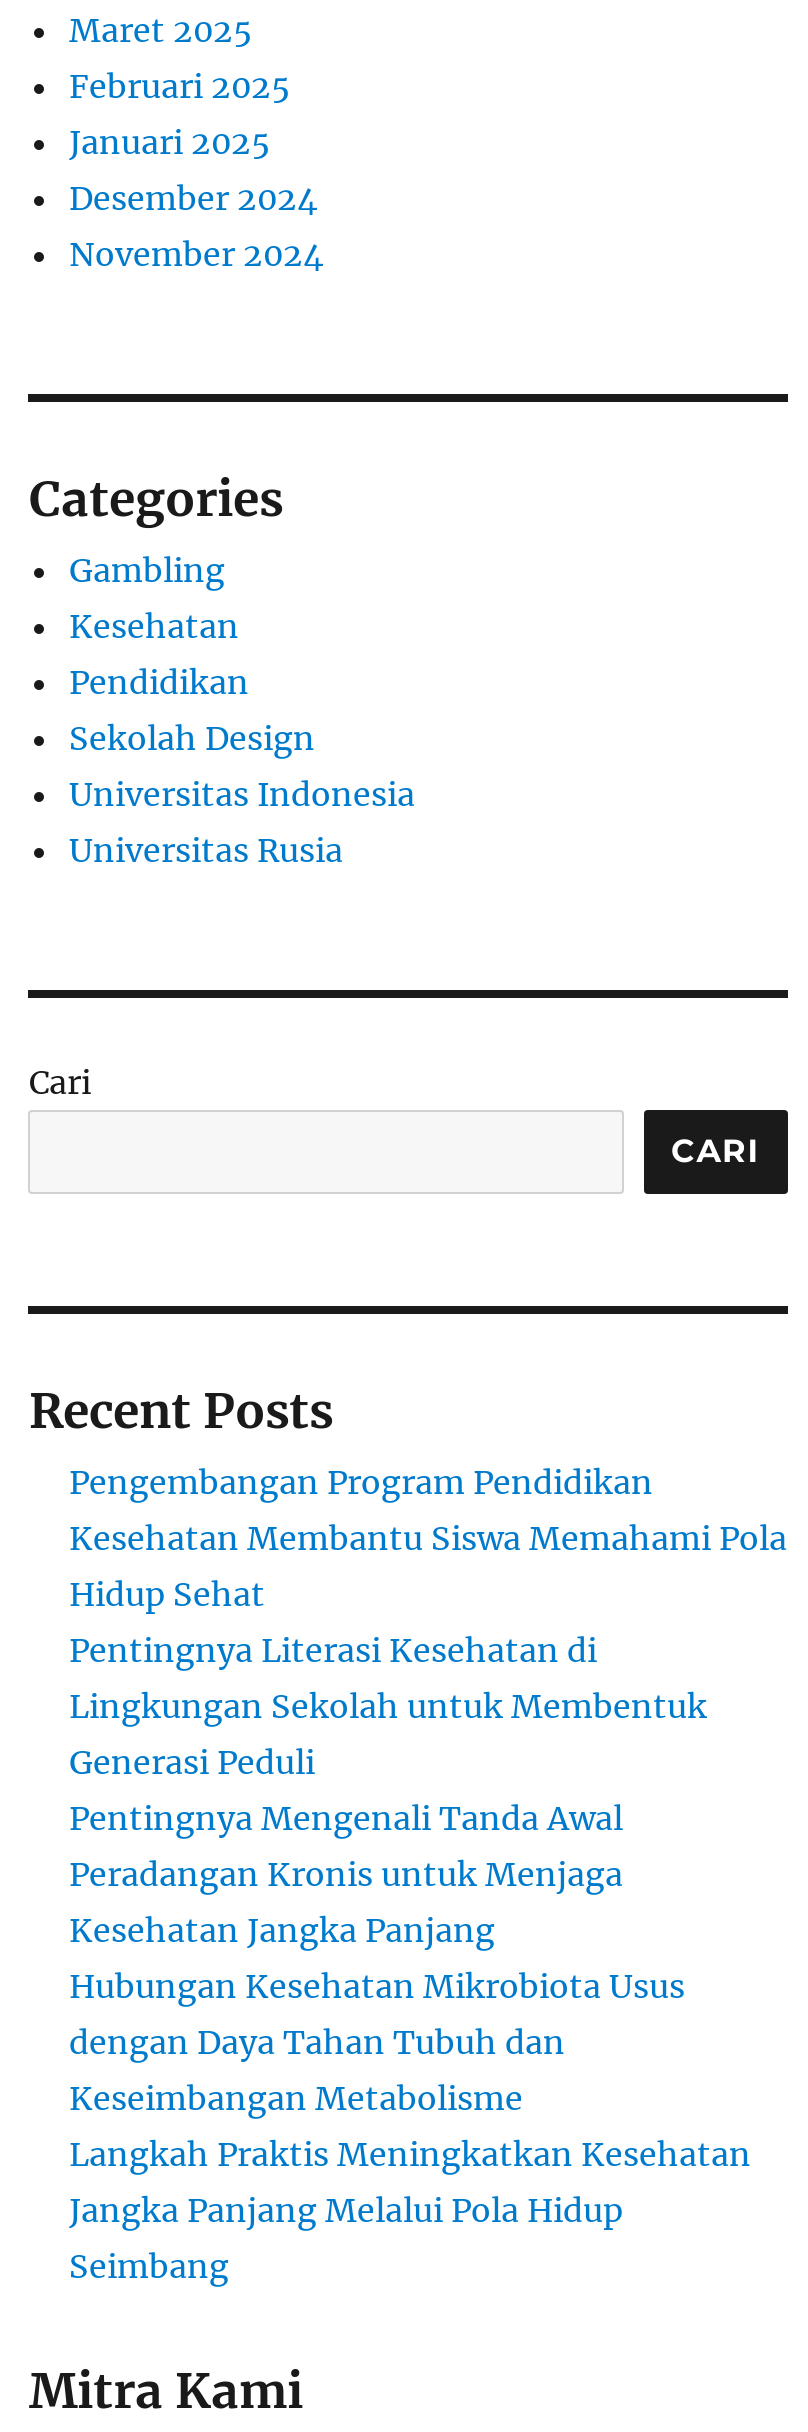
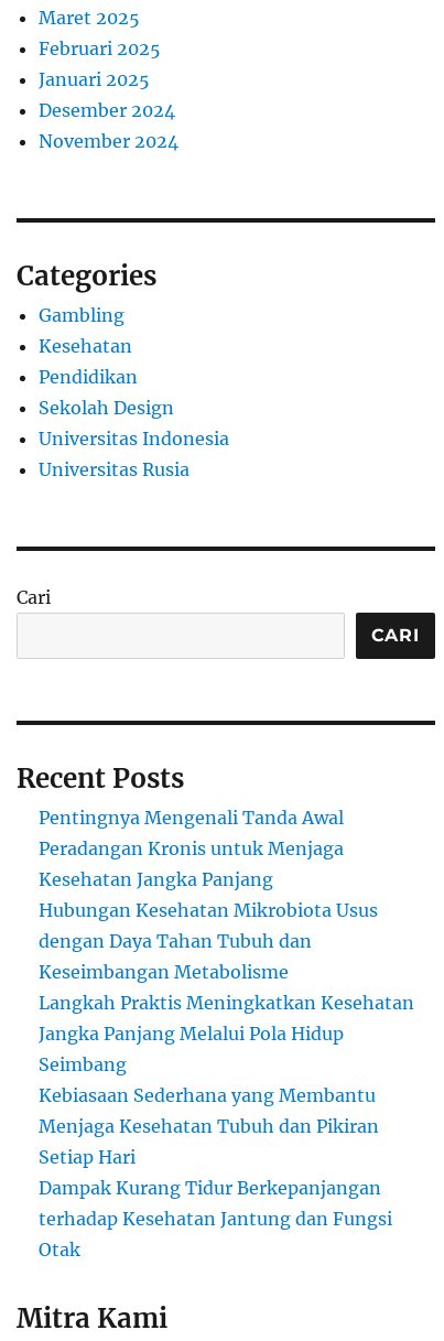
[69,1462,787,1782] Pengembangan Program Pendidikan | Kesehatan Membantu Siswa Memahami Pola | Hidup Sehat | Pentingnya Literasi Kesehatan di | Lingkungan Sekolah untuk Membentuk | Generasi Peduli -> none
moved [69,1798,751,2286] -> [39,806,415,1075]: Pentingnya Mengenali Tanda Awal | Peradangan Kronis untuk Menjaga | Kesehatan Jangka Panjang | ... | Jangka Panjang Melalui Pola Hidup | Seimbang
none -> [39,1084,393,1260] Kebiasaan Sederhana yang Membantu | Menjaga Kesehatan Tubuh dan Pikiran | Setiap Hari | Dampak Kurang Tidur Berkepanjangan | terhadap Kesehatan Jantung dan Fungsi | Otak

